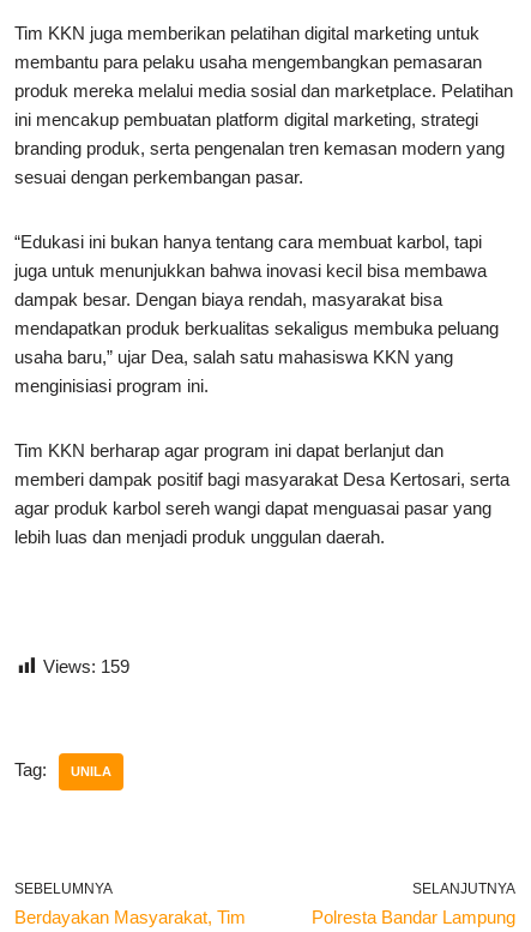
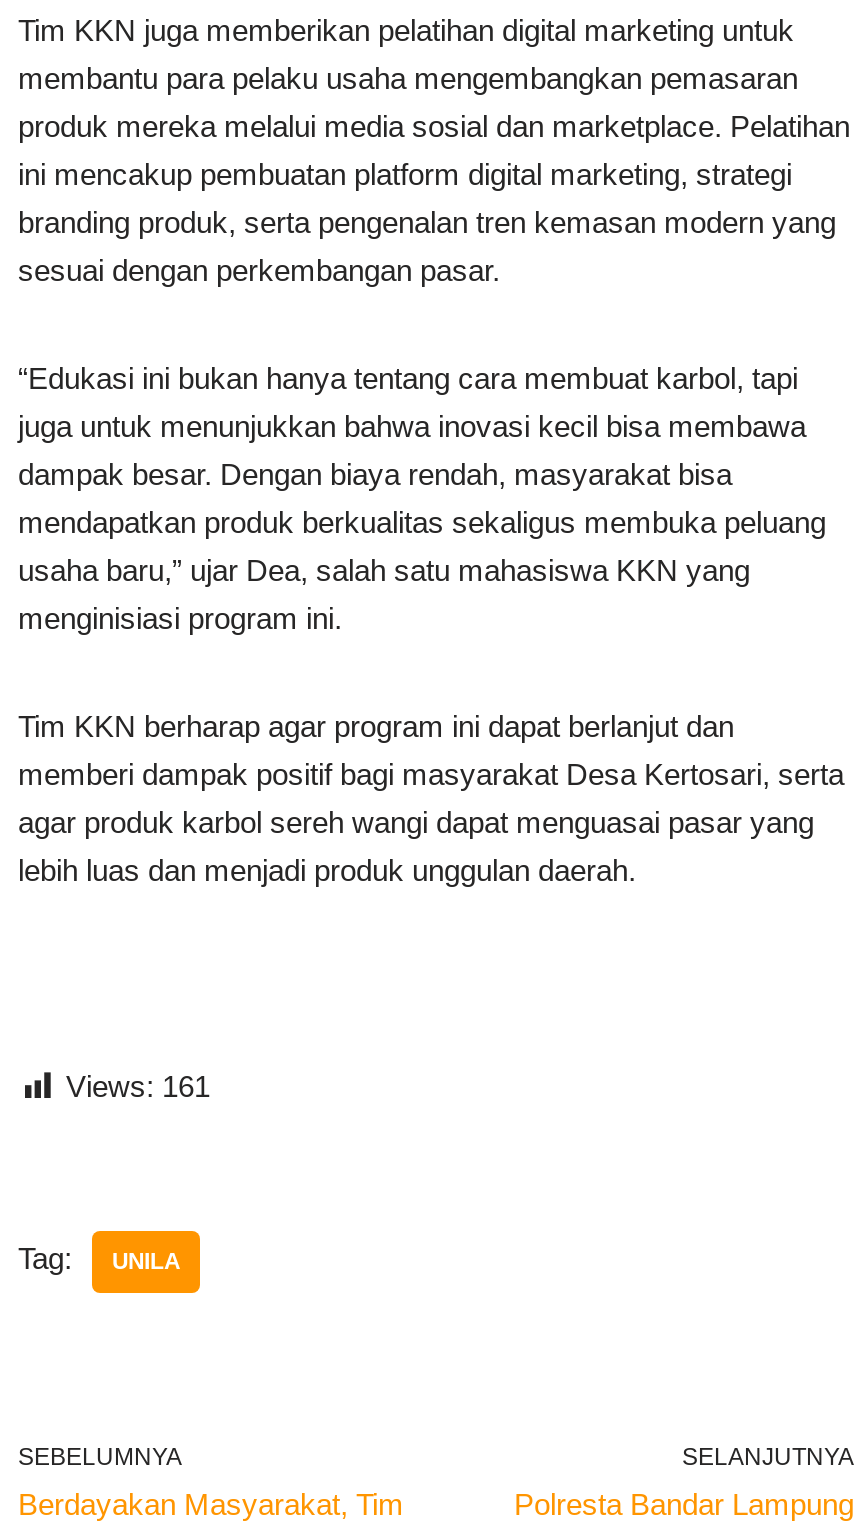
[43,656,129,677] Views: 159 -> [66,1069,210,1103] Views: 161

